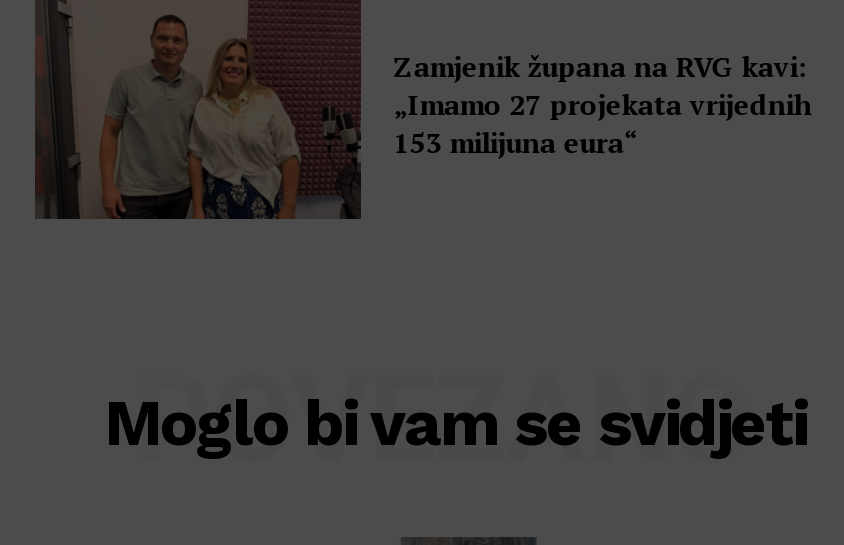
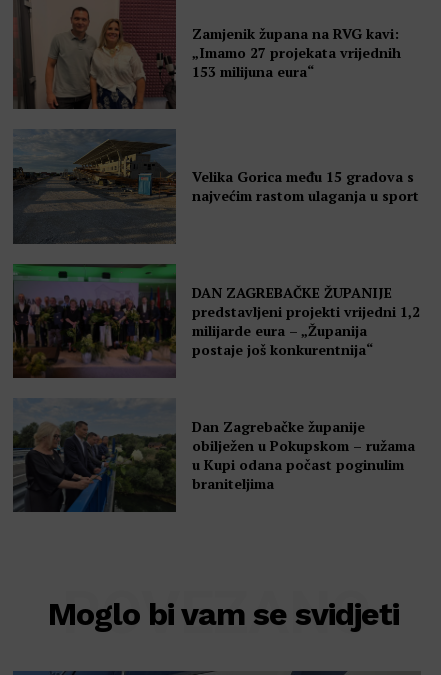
none -> [12,263,420,379] [image] | DAN ZAGREBAČKE ŽUPANIJE | predstavljeni projekti vrijedni 1,2 | milijarde eura – „Županija | postaje još konkurentnija“
none -> [12,398,415,513] [image] | Dan Zagrebačke županije | obilježen u Pokupskom – ružama | u Kupi odana počast poginulim | braniteljima
none -> [13,128,419,245] [image] | Velika Gorica među 15 gradova s | najvećim rastom ulaganja u sport

